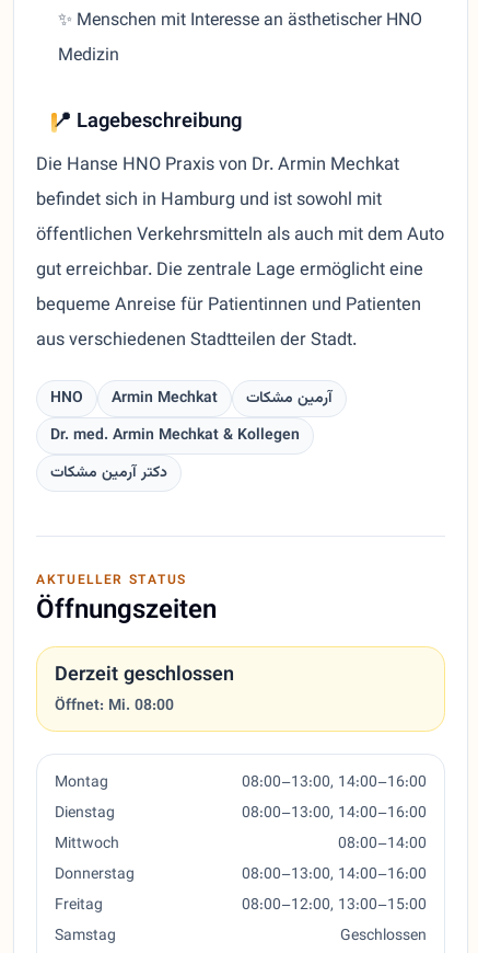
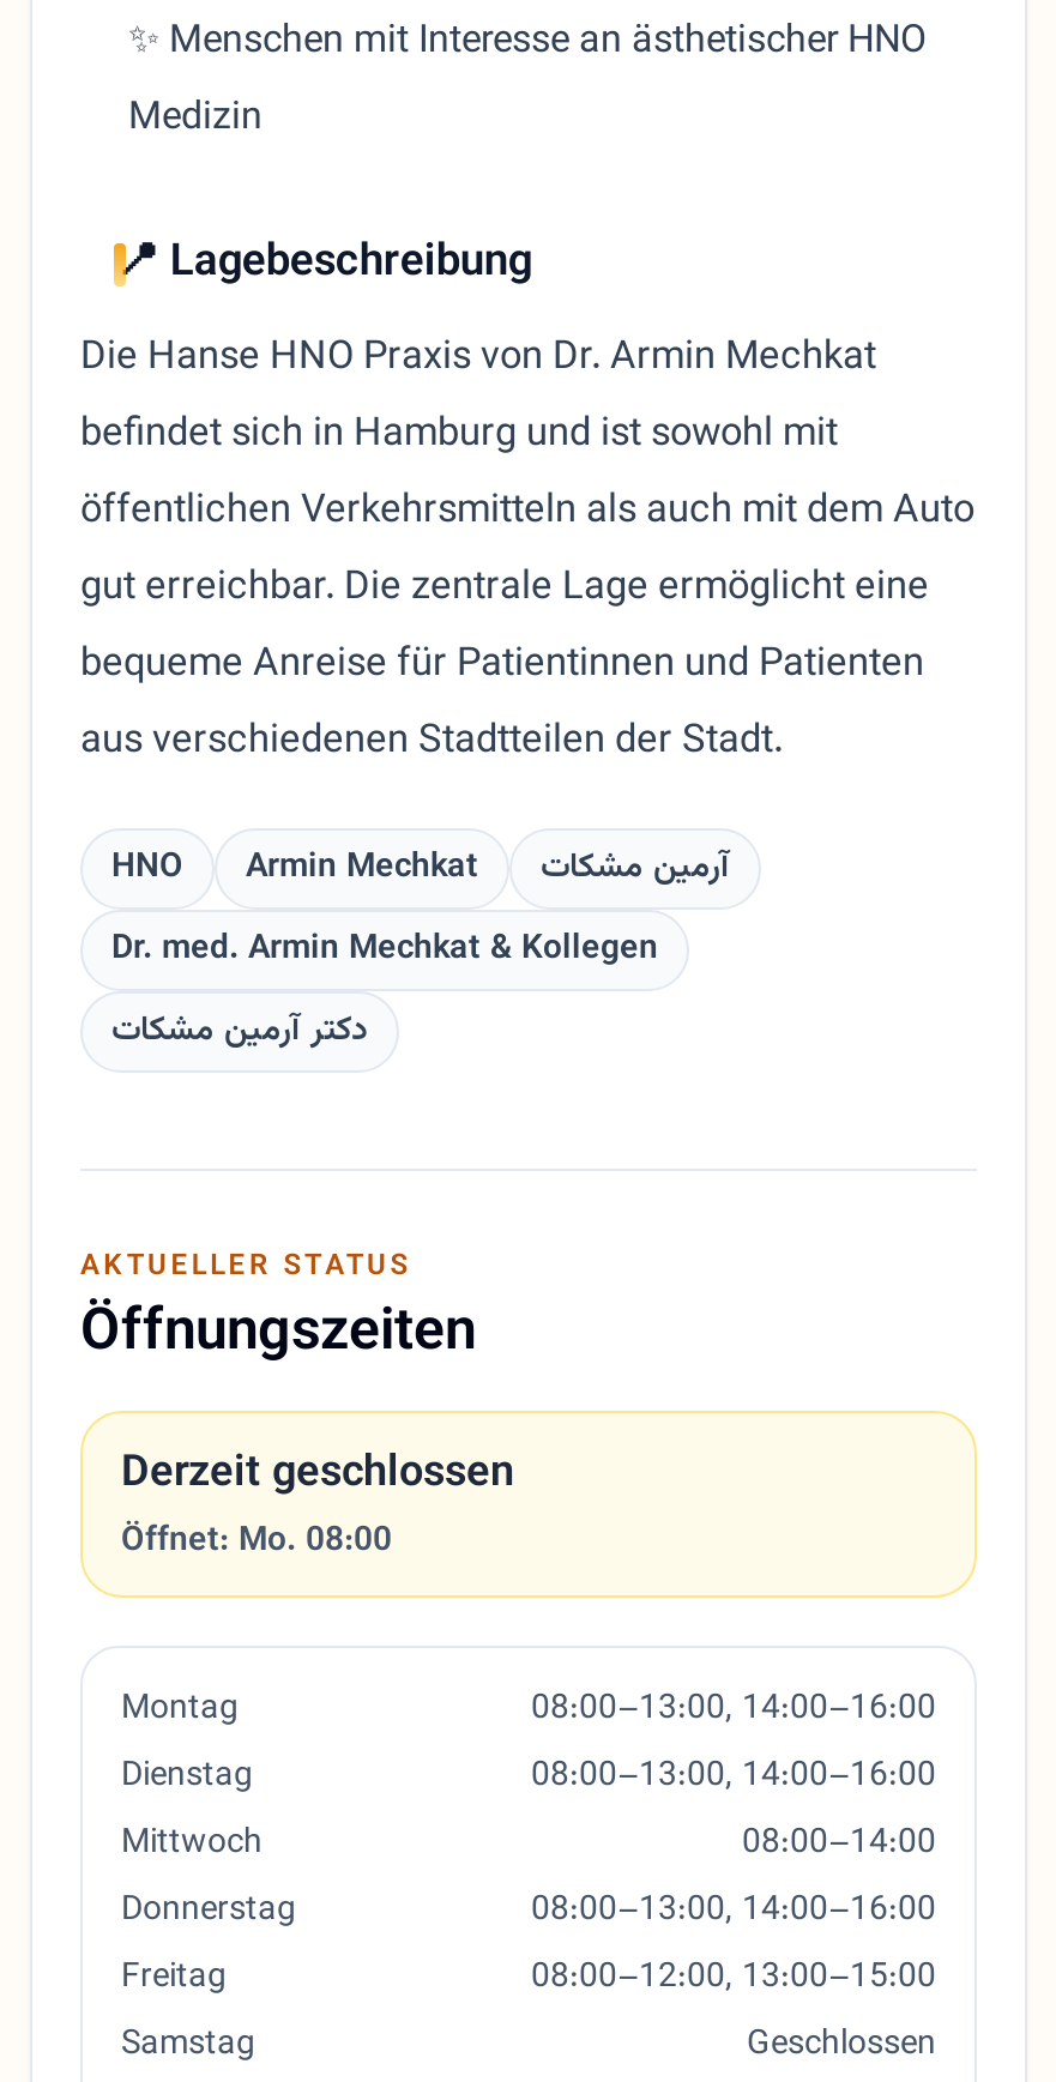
[55,695,174,719] Öffnet: Mi. 08:00 -> [121,1517,392,1570] Öffnet: Mo. 08:00

